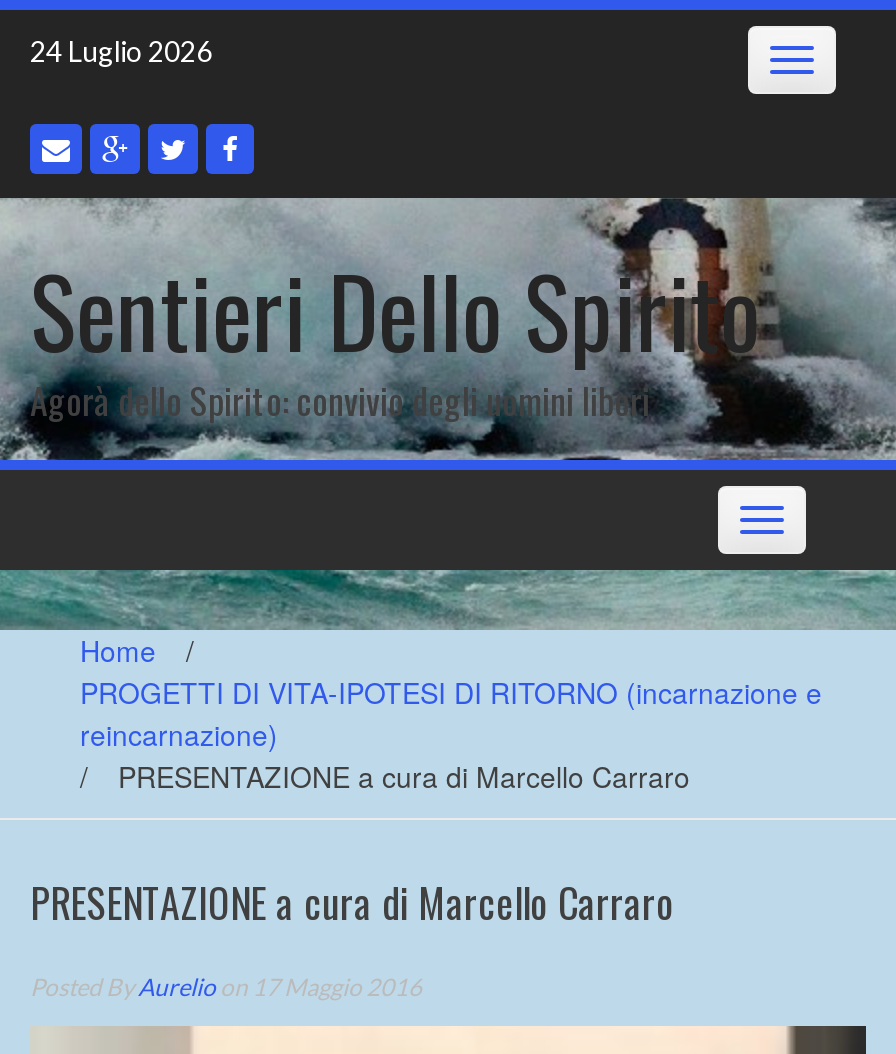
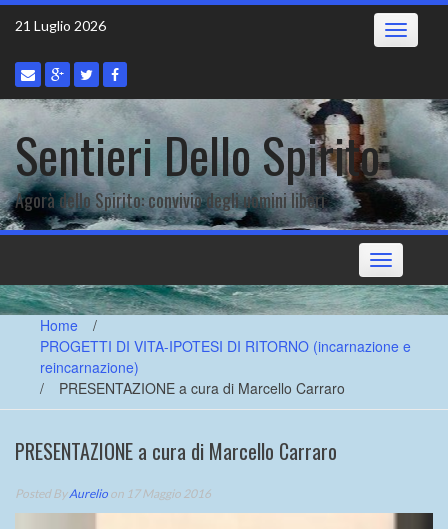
[30,34,212,68] 24 Luglio 2026 -> [15,17,106,34] 21 Luglio 2026

